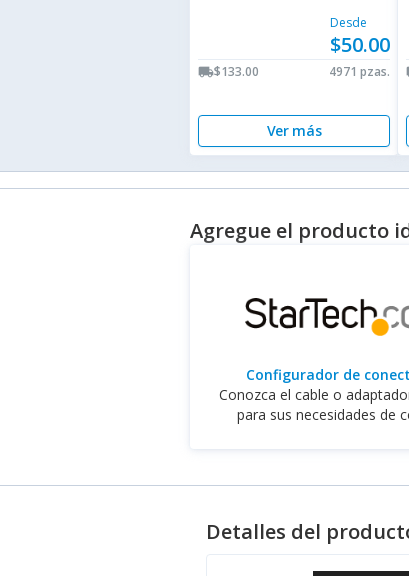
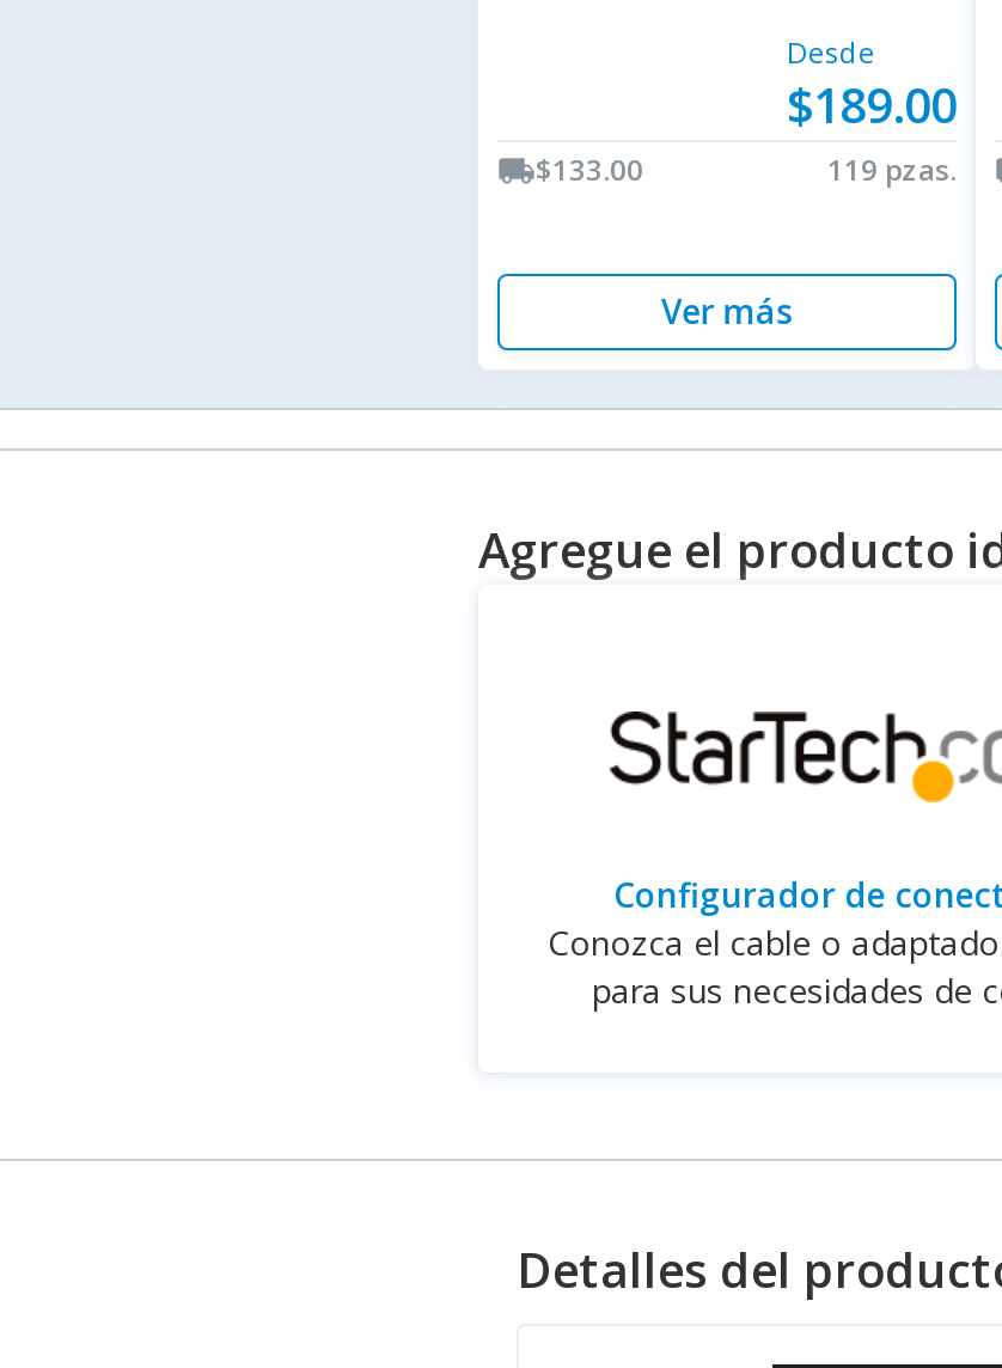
[330,31,390,58] $50.00 -> [787,73,957,137] $189.00
[329,63,390,80] 4971 pzas. -> [827,149,957,190] 119 pzas.

